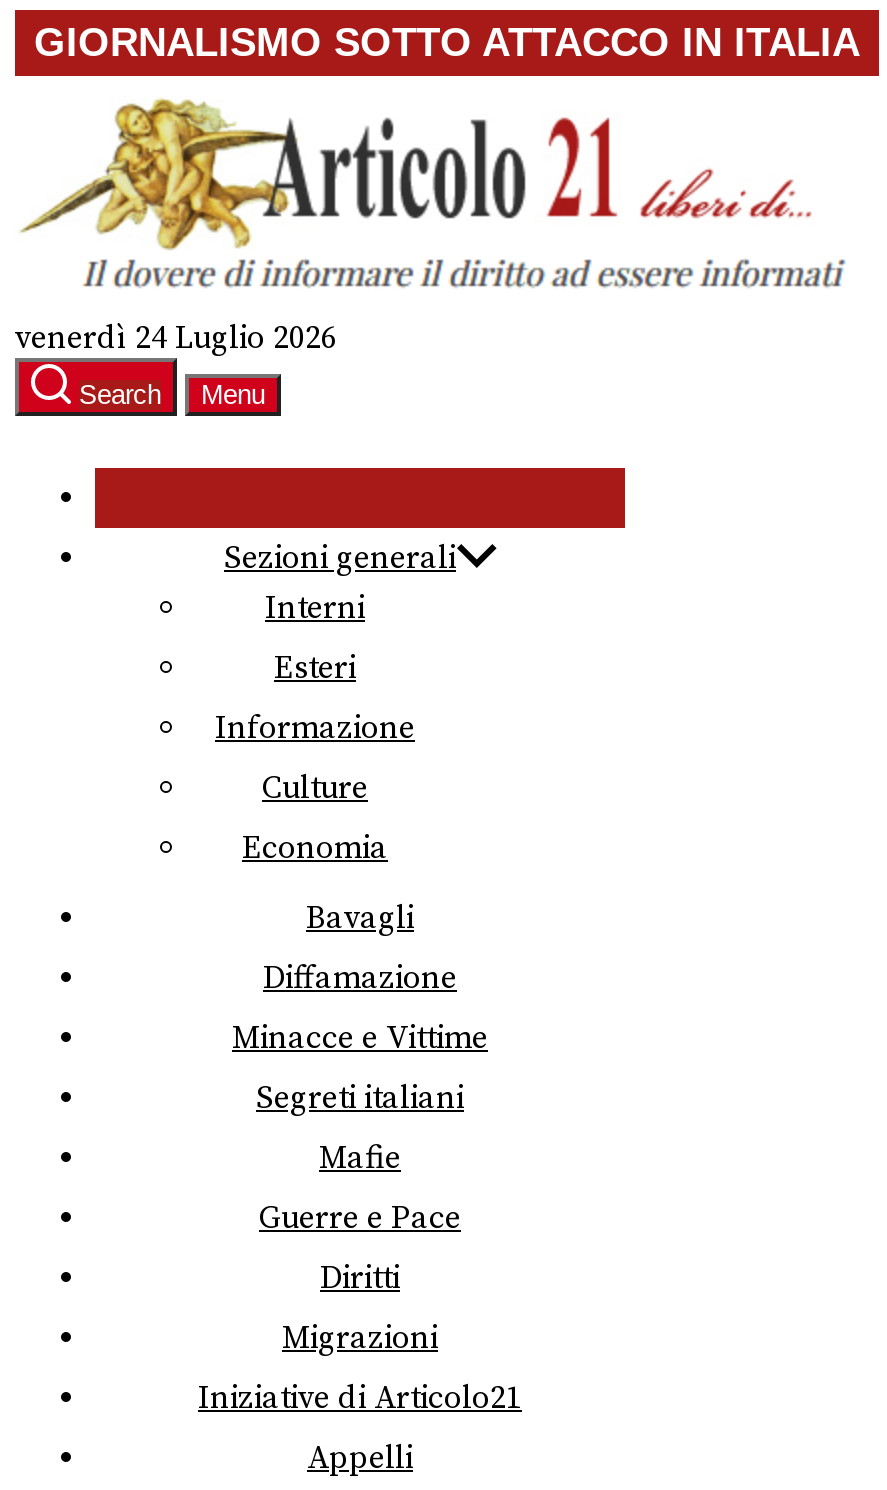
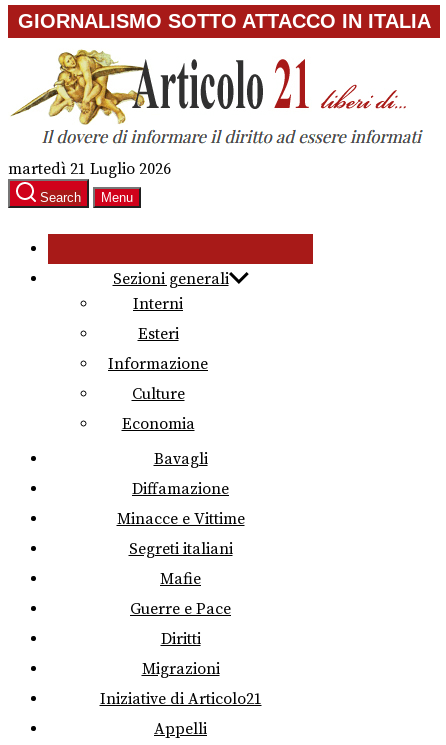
[15,318,337,358] venerdì 24 Luglio 2026 -> [8,159,171,179] martedì 21 Luglio 2026

